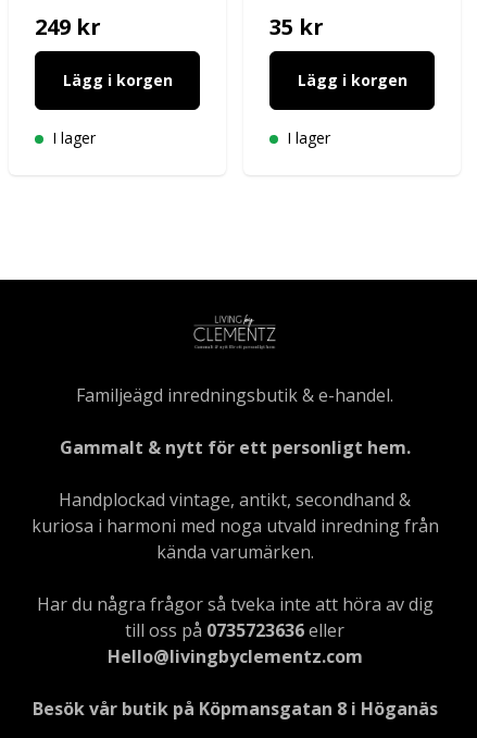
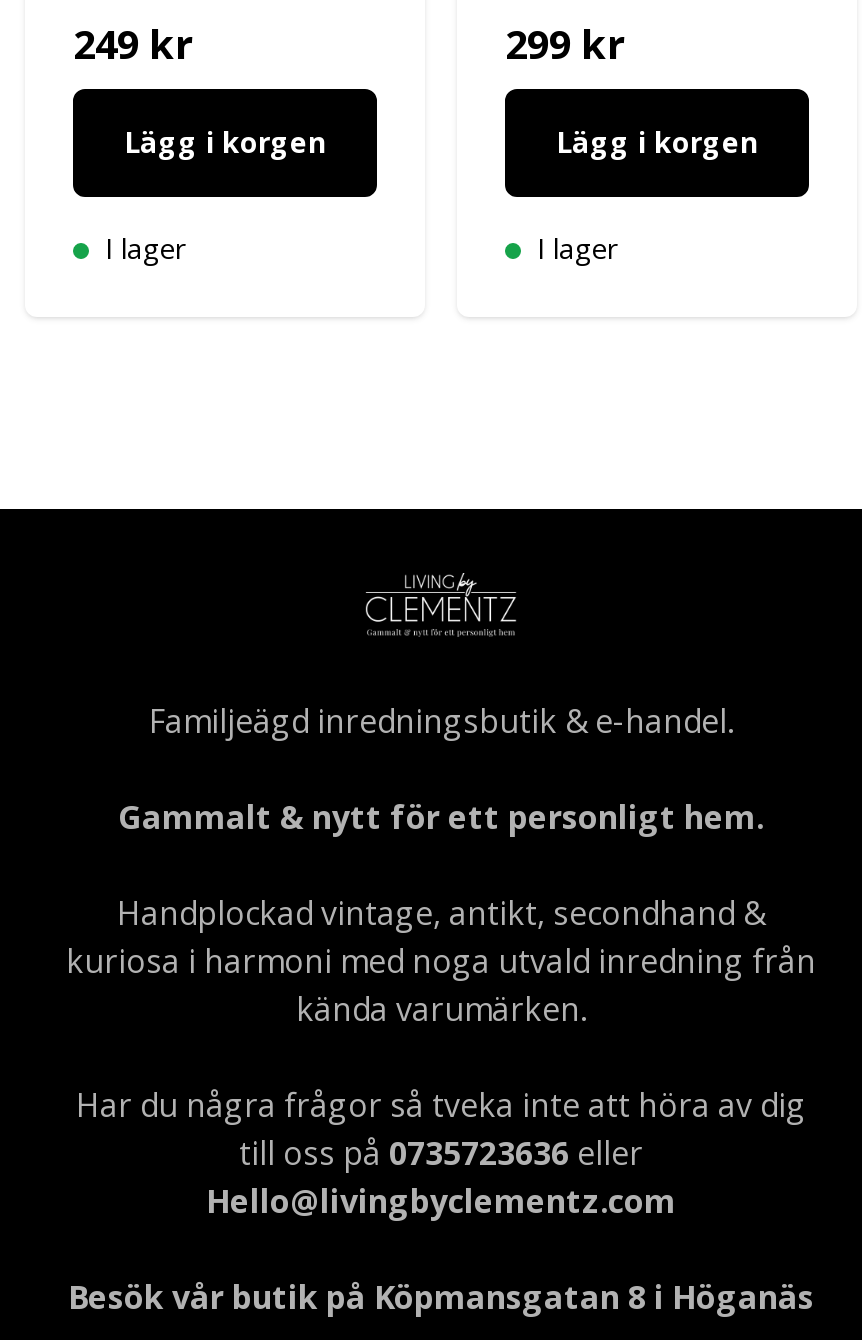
[269,12,324,42] 35 kr -> [505,18,627,72] 299 kr

